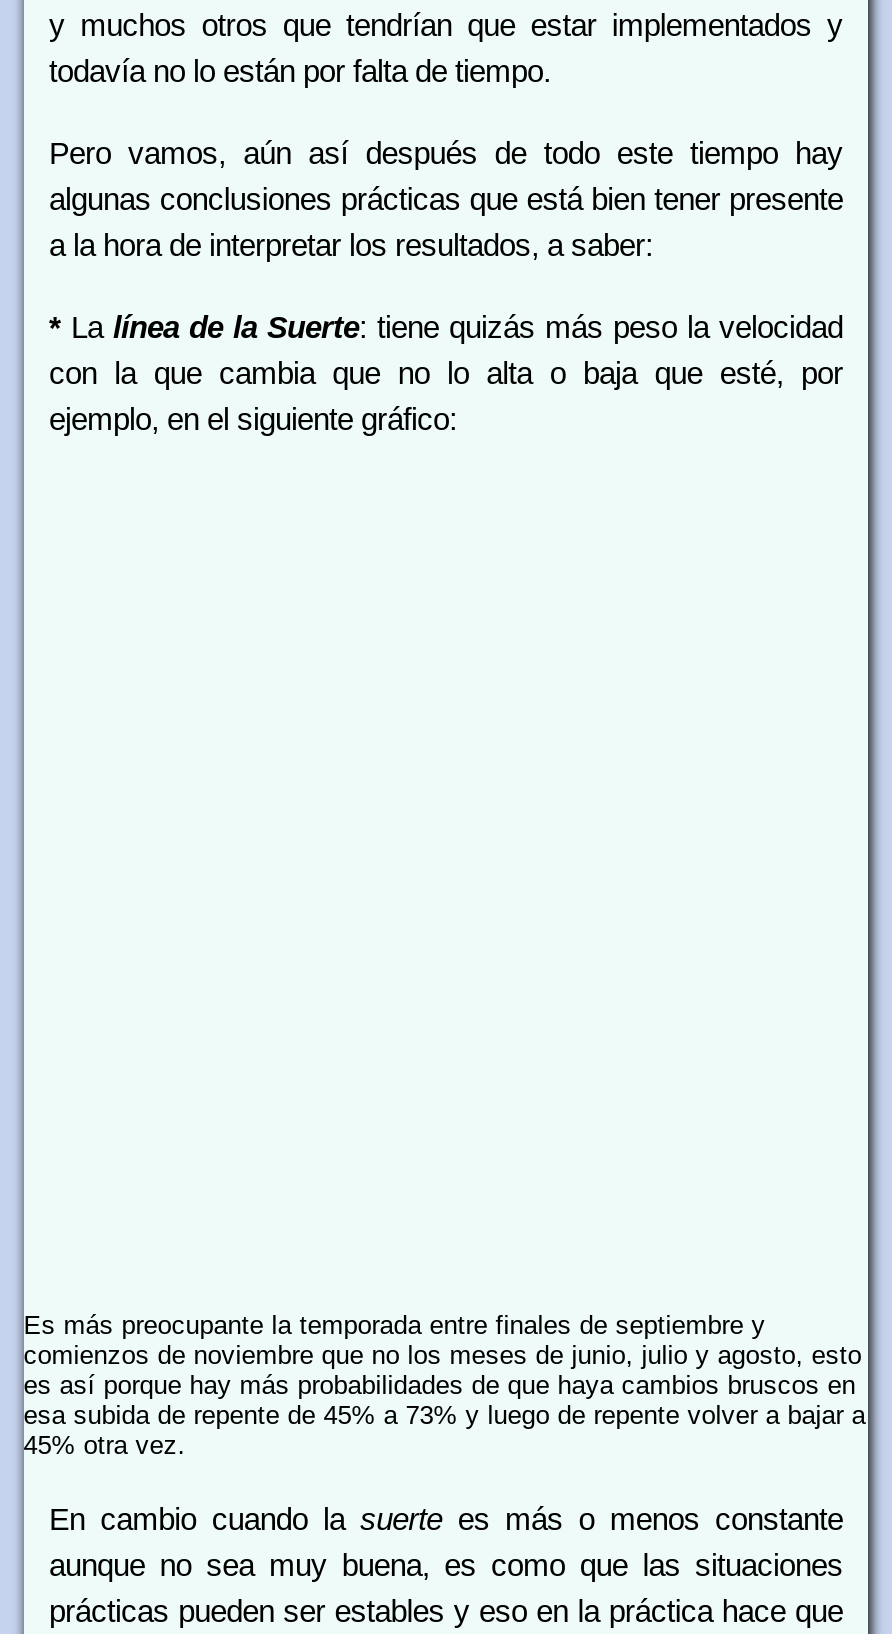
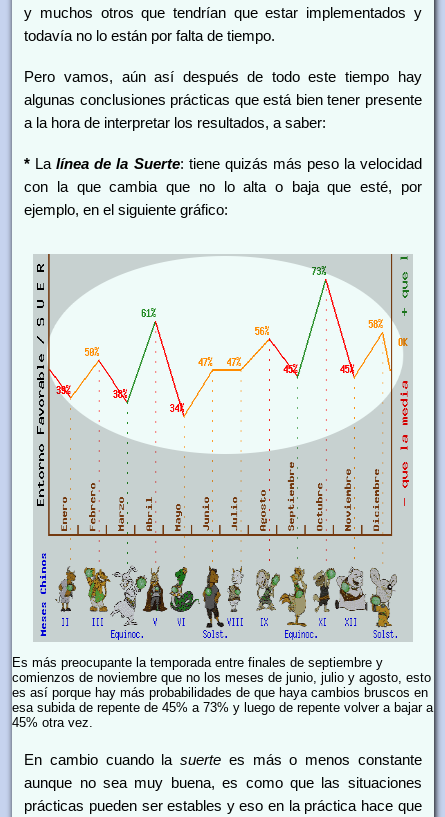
none -> [33,253,413,642] [image]

